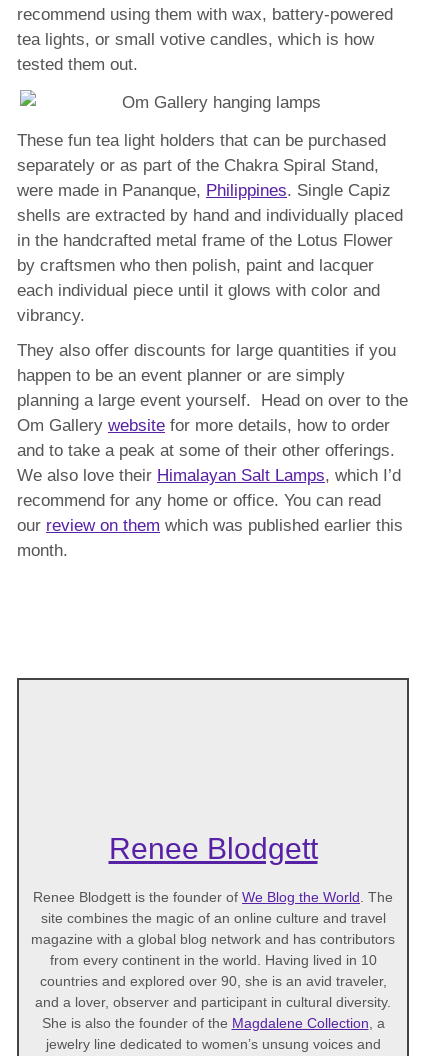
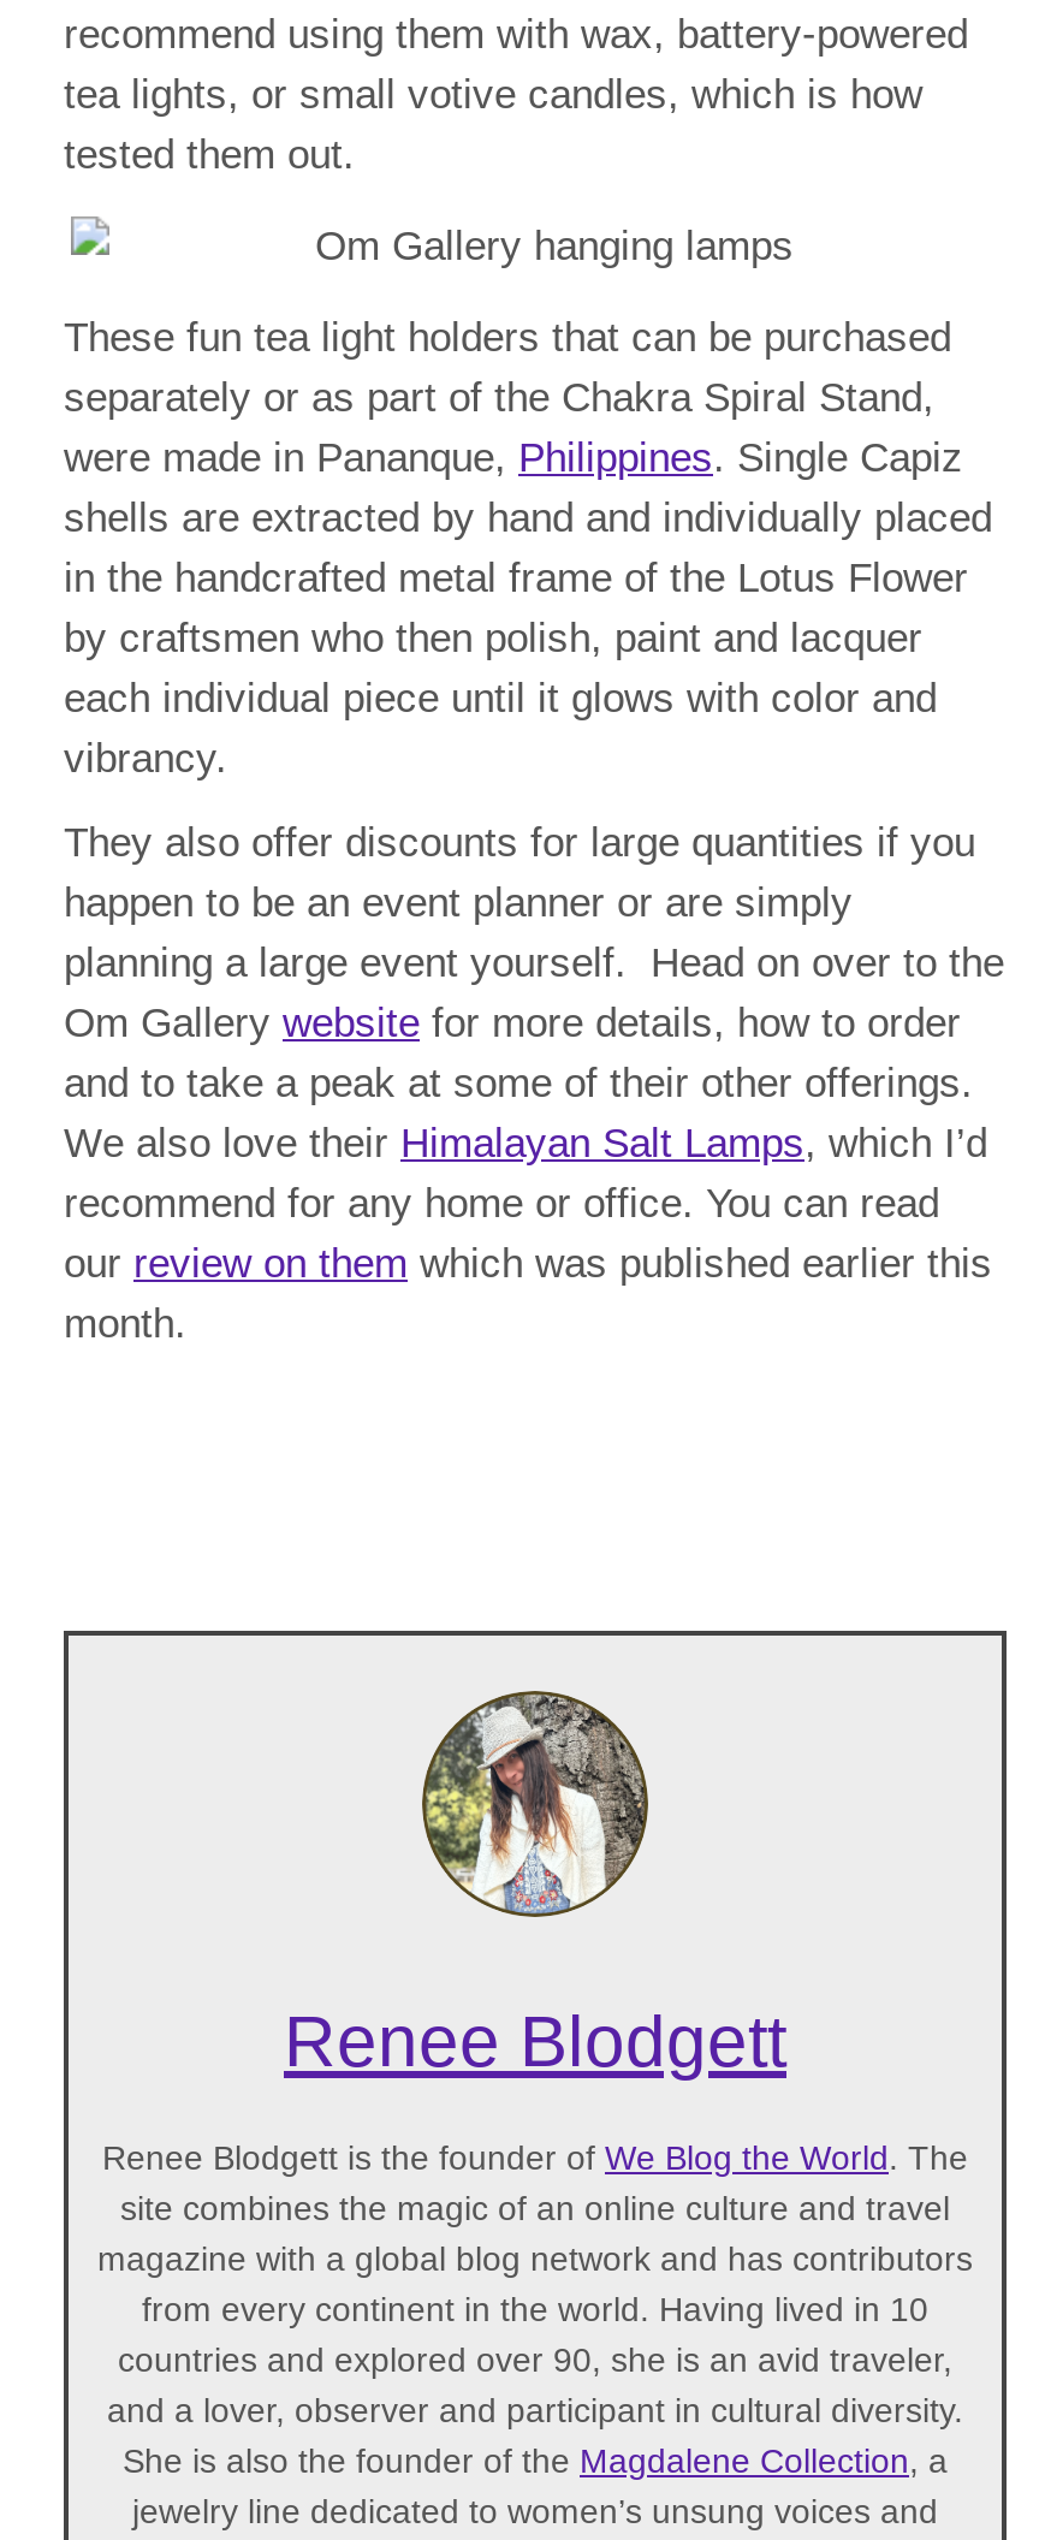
none -> [420,1689,651,1919] [image]

